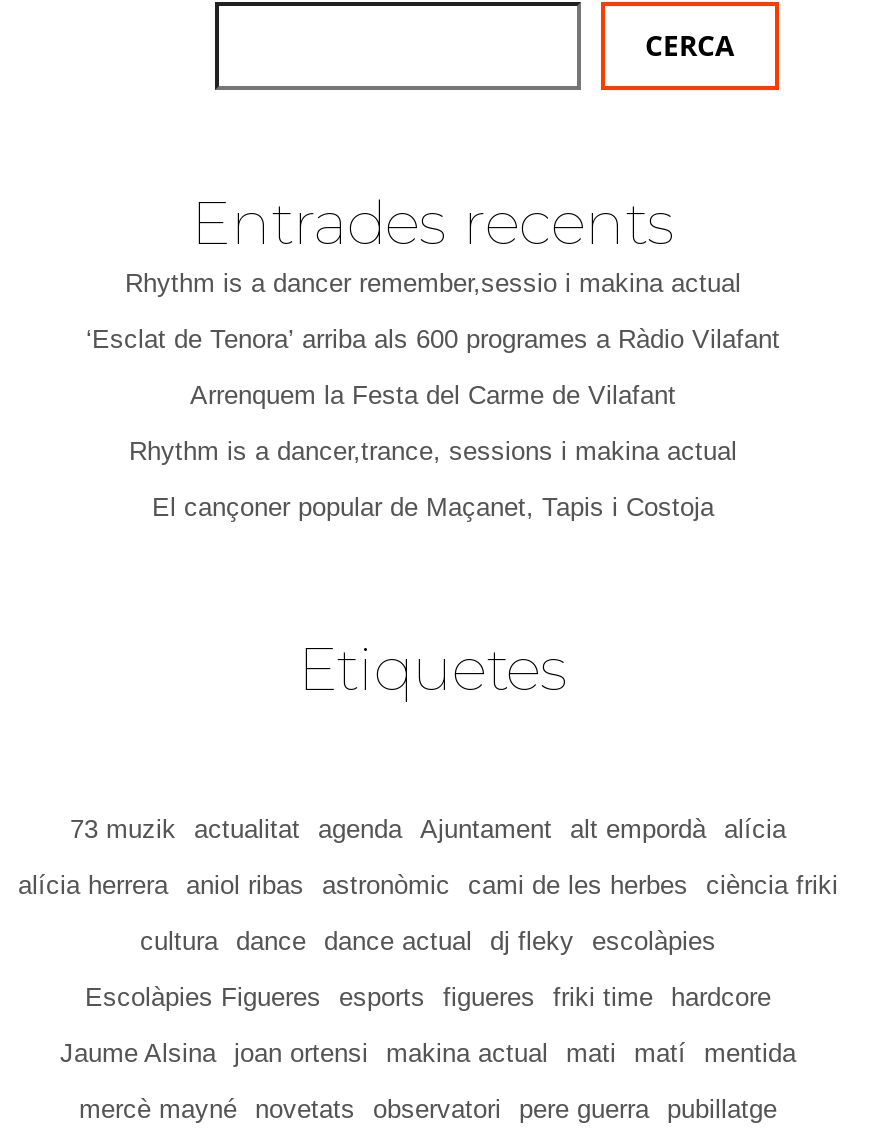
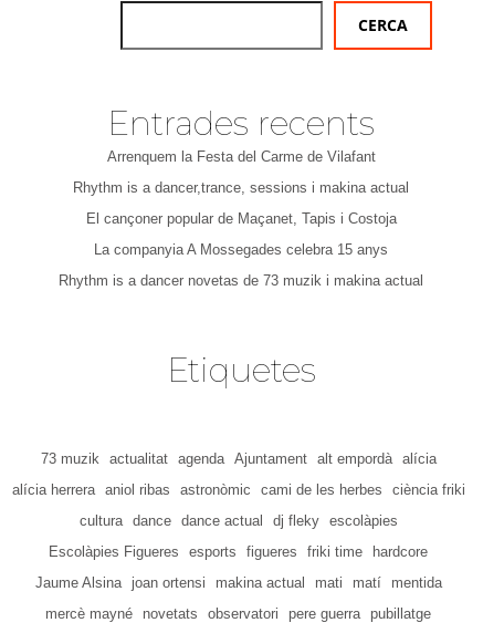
[86,268,780,354] Rhythm is a dancer remember,sessio i makina actual | ‘Esclat de Tenora’ arriba als 600 programes a Ràdio Vilafant -> none
moved [129,380,737,522] -> [73,148,409,227]: Arrenquem la Festa del Carme de Vilafant | Rhythm is a dancer,trance, sessions i makina actual | El cançoner popular de Maçanet, Tapis i Costoja
none -> [59,241,423,289] La companyia A Mossegades celebra 15 anys | Rhythm is a dancer novetas de 73 muzik i makina actual

